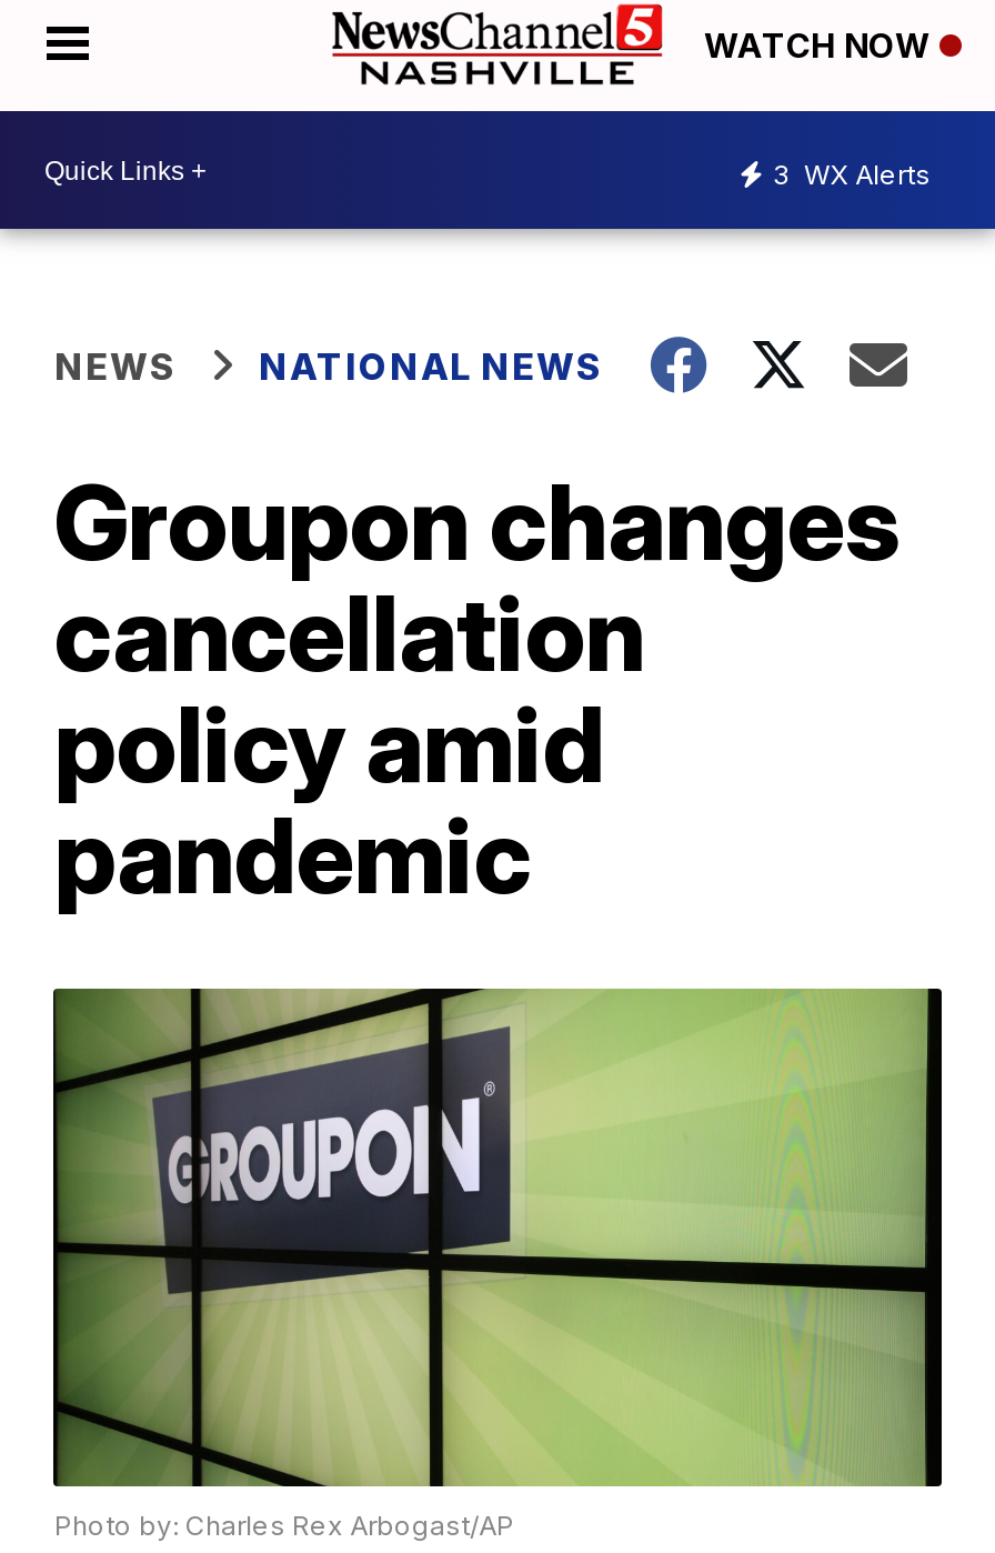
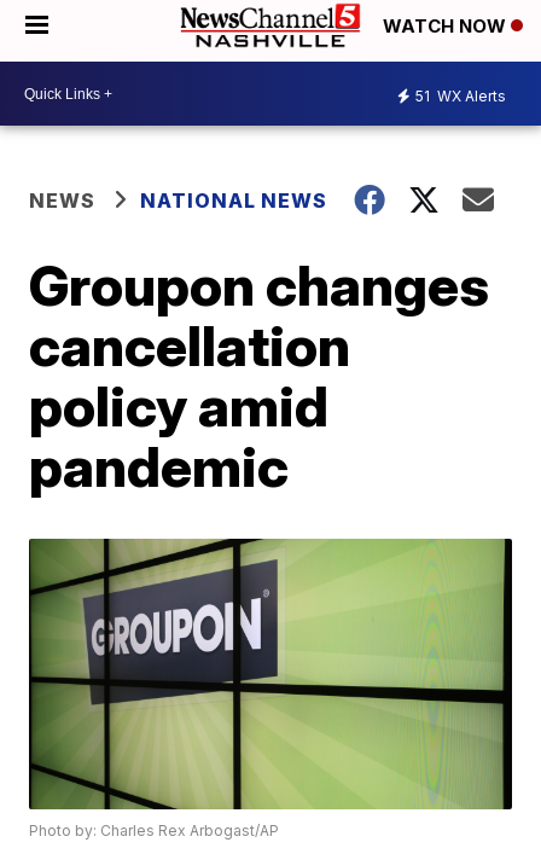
[773,157,931,190] 3 WX Alerts -> [415,86,506,104] 51 WX Alerts

